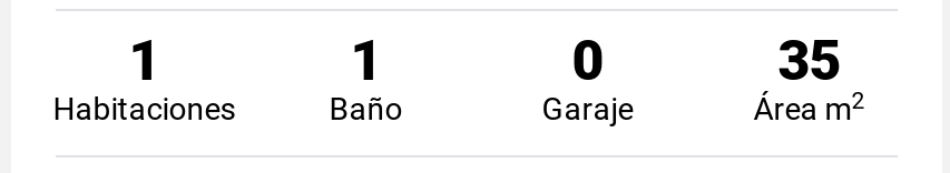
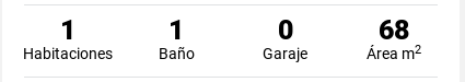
[778,28,840,93] 35 -> [379,14,409,46] 68

